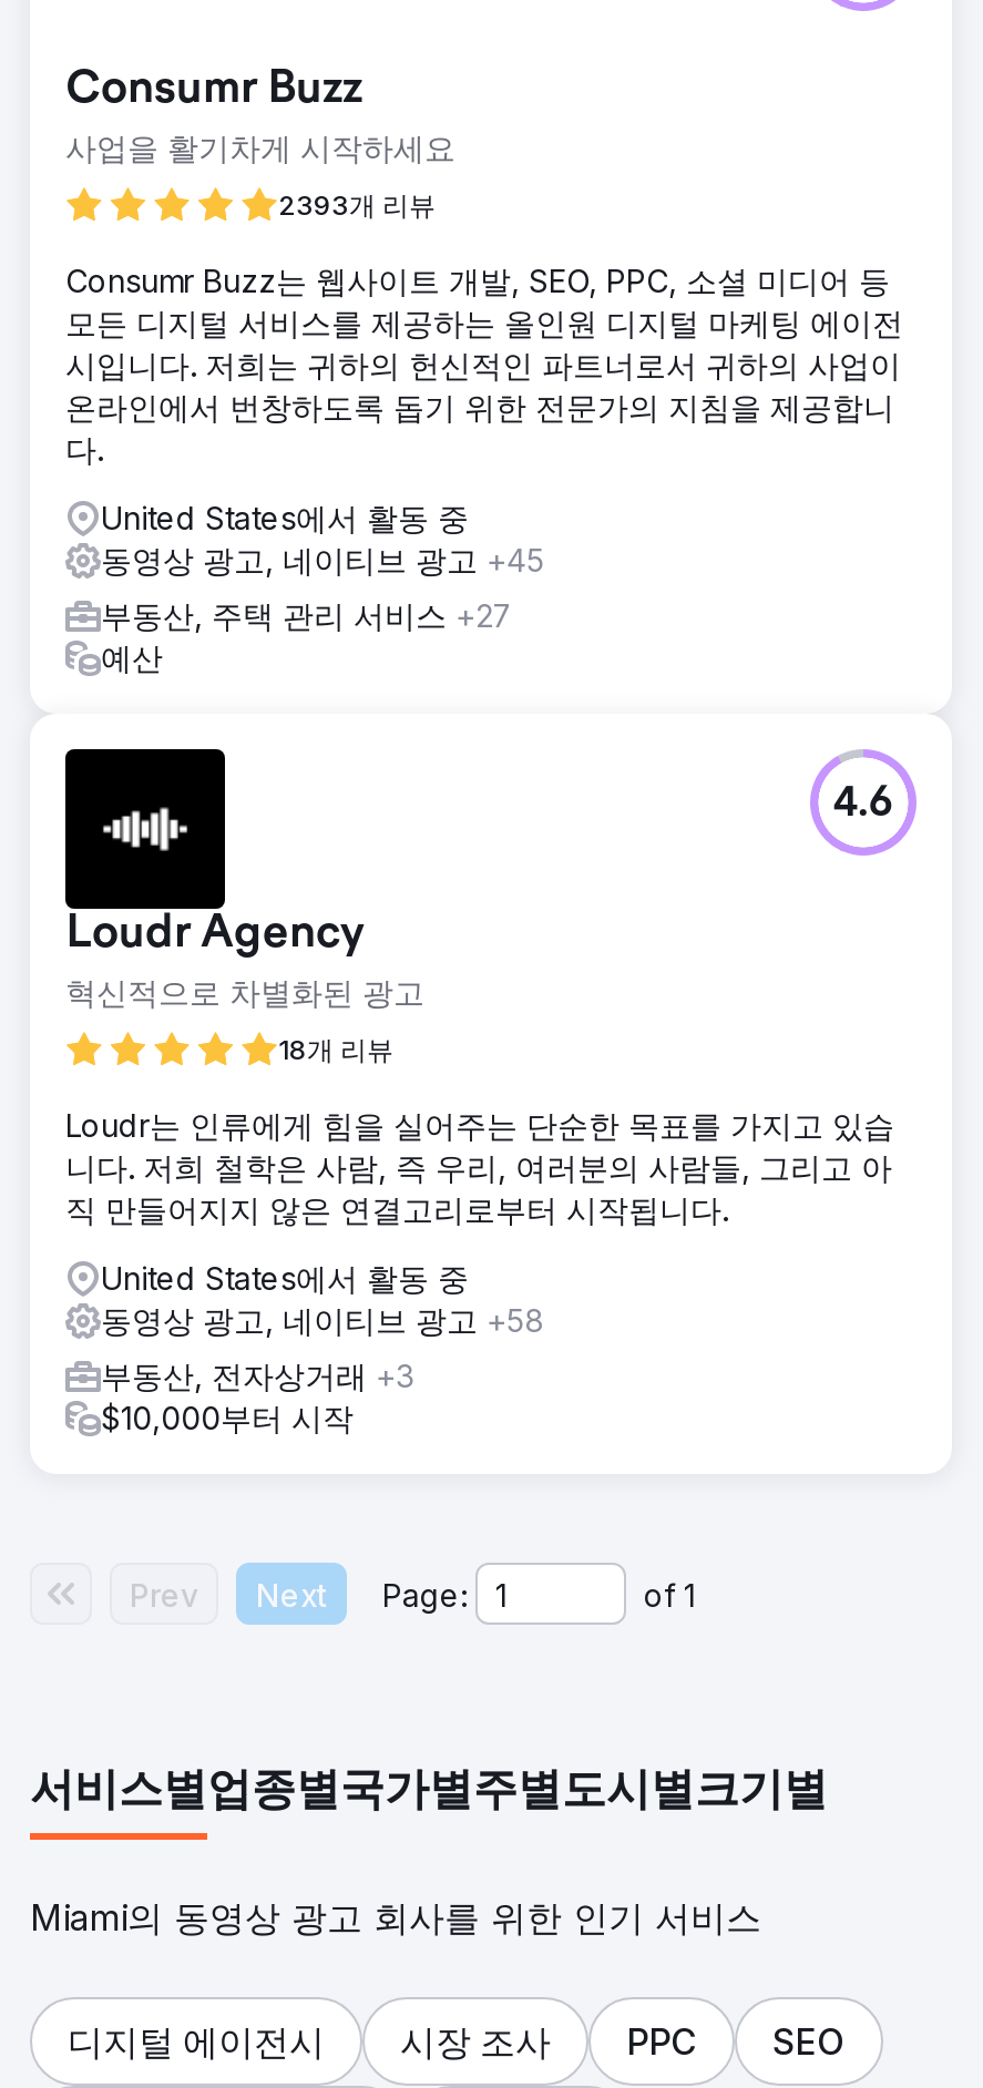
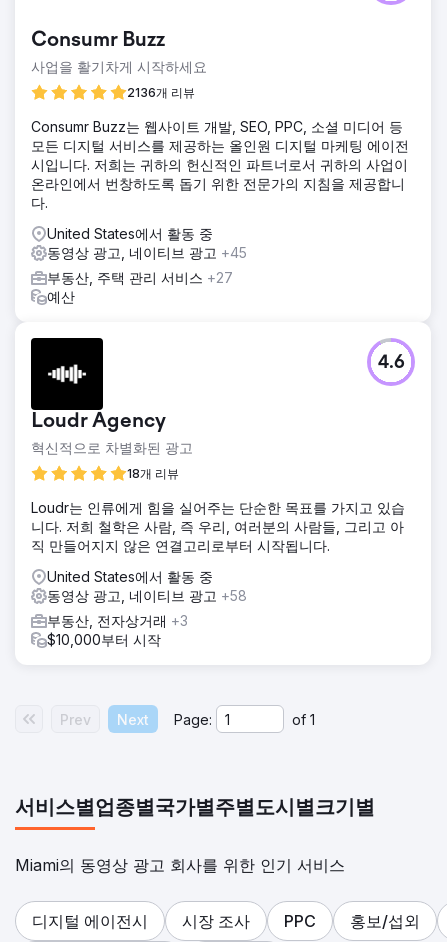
[278,188,436,222] 2393개 리뷰 -> [127,85,195,100] 2136개 리뷰
[772,2019,846,2064] SEO -> [350,911,420,931] 홍보/섭외

